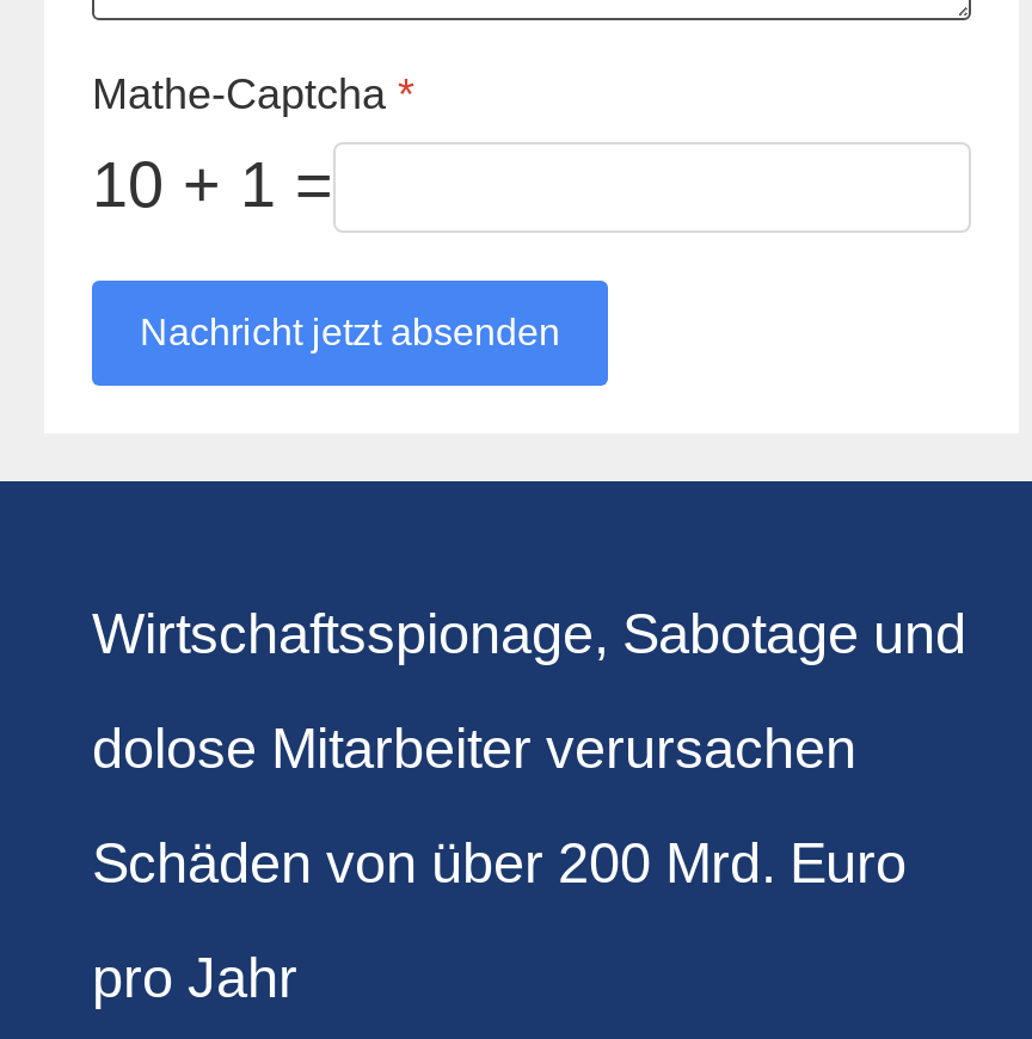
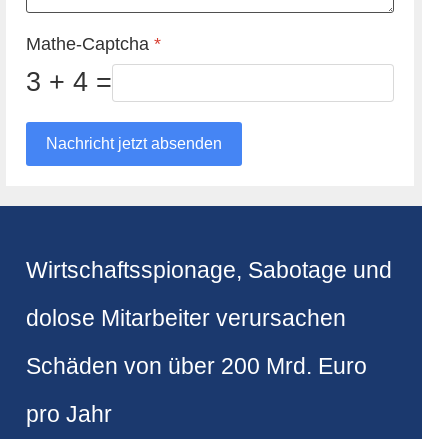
[92,150,333,221] 10 + 1 = -> [26,67,112,97] 3 + 4 =

